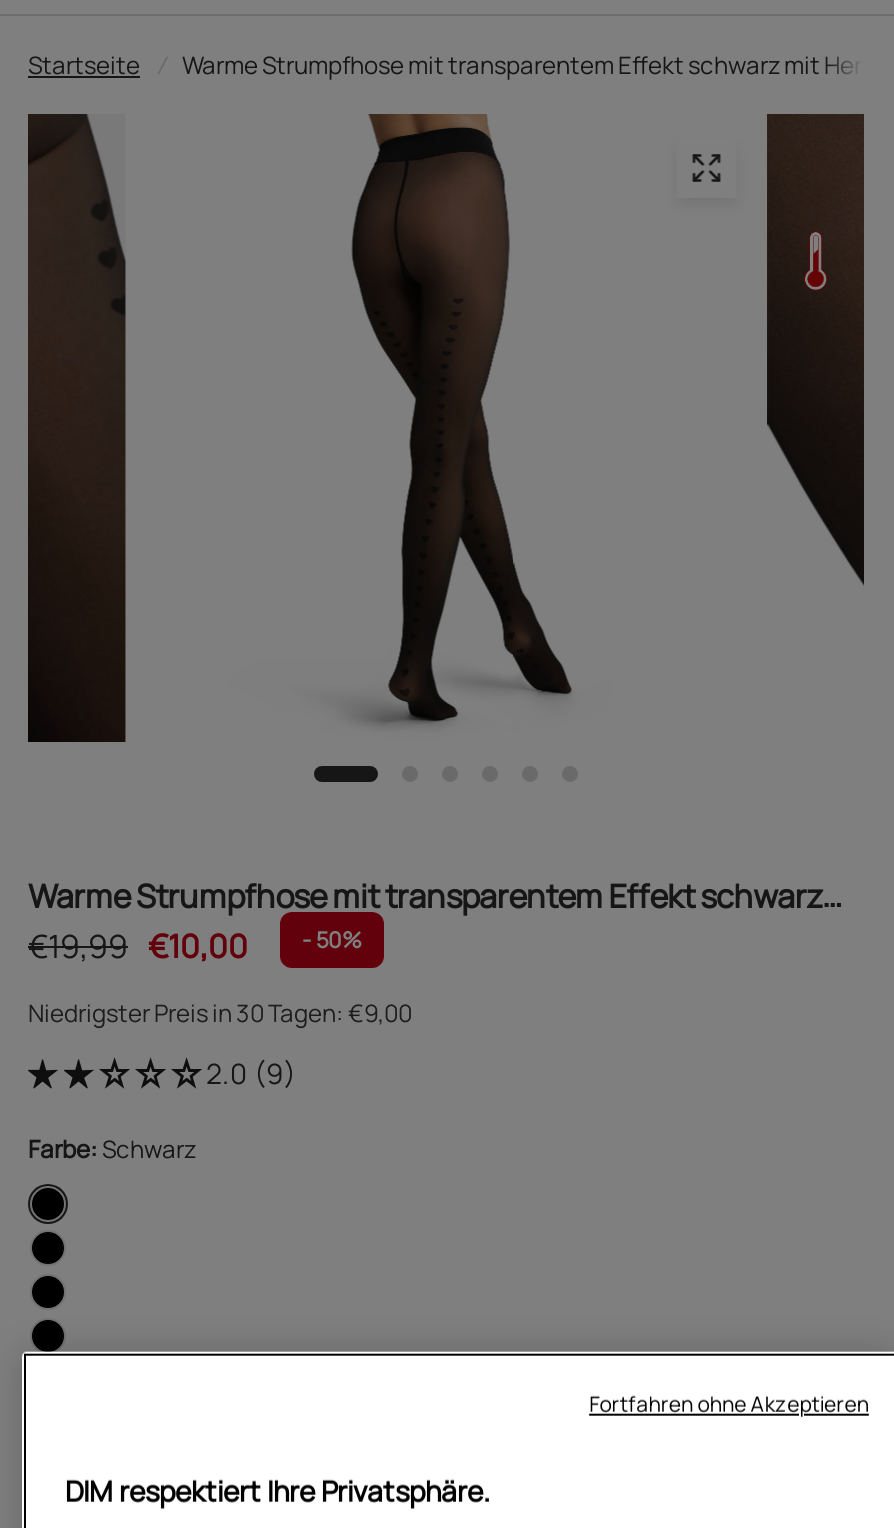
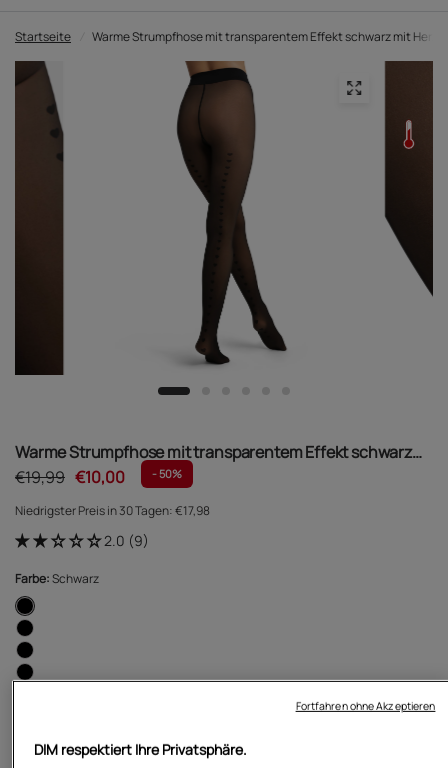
[28,995,412,1029] Niedrigster Preis in 30 Tagen: €9,00 -> [15,501,210,518] Niedrigster Preis in 30 Tagen: €17,98

